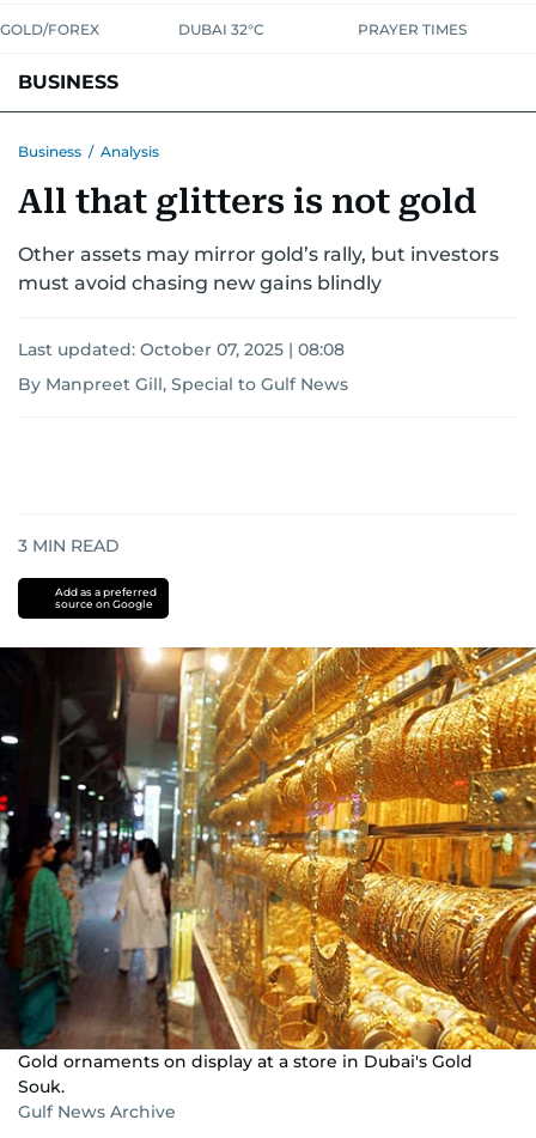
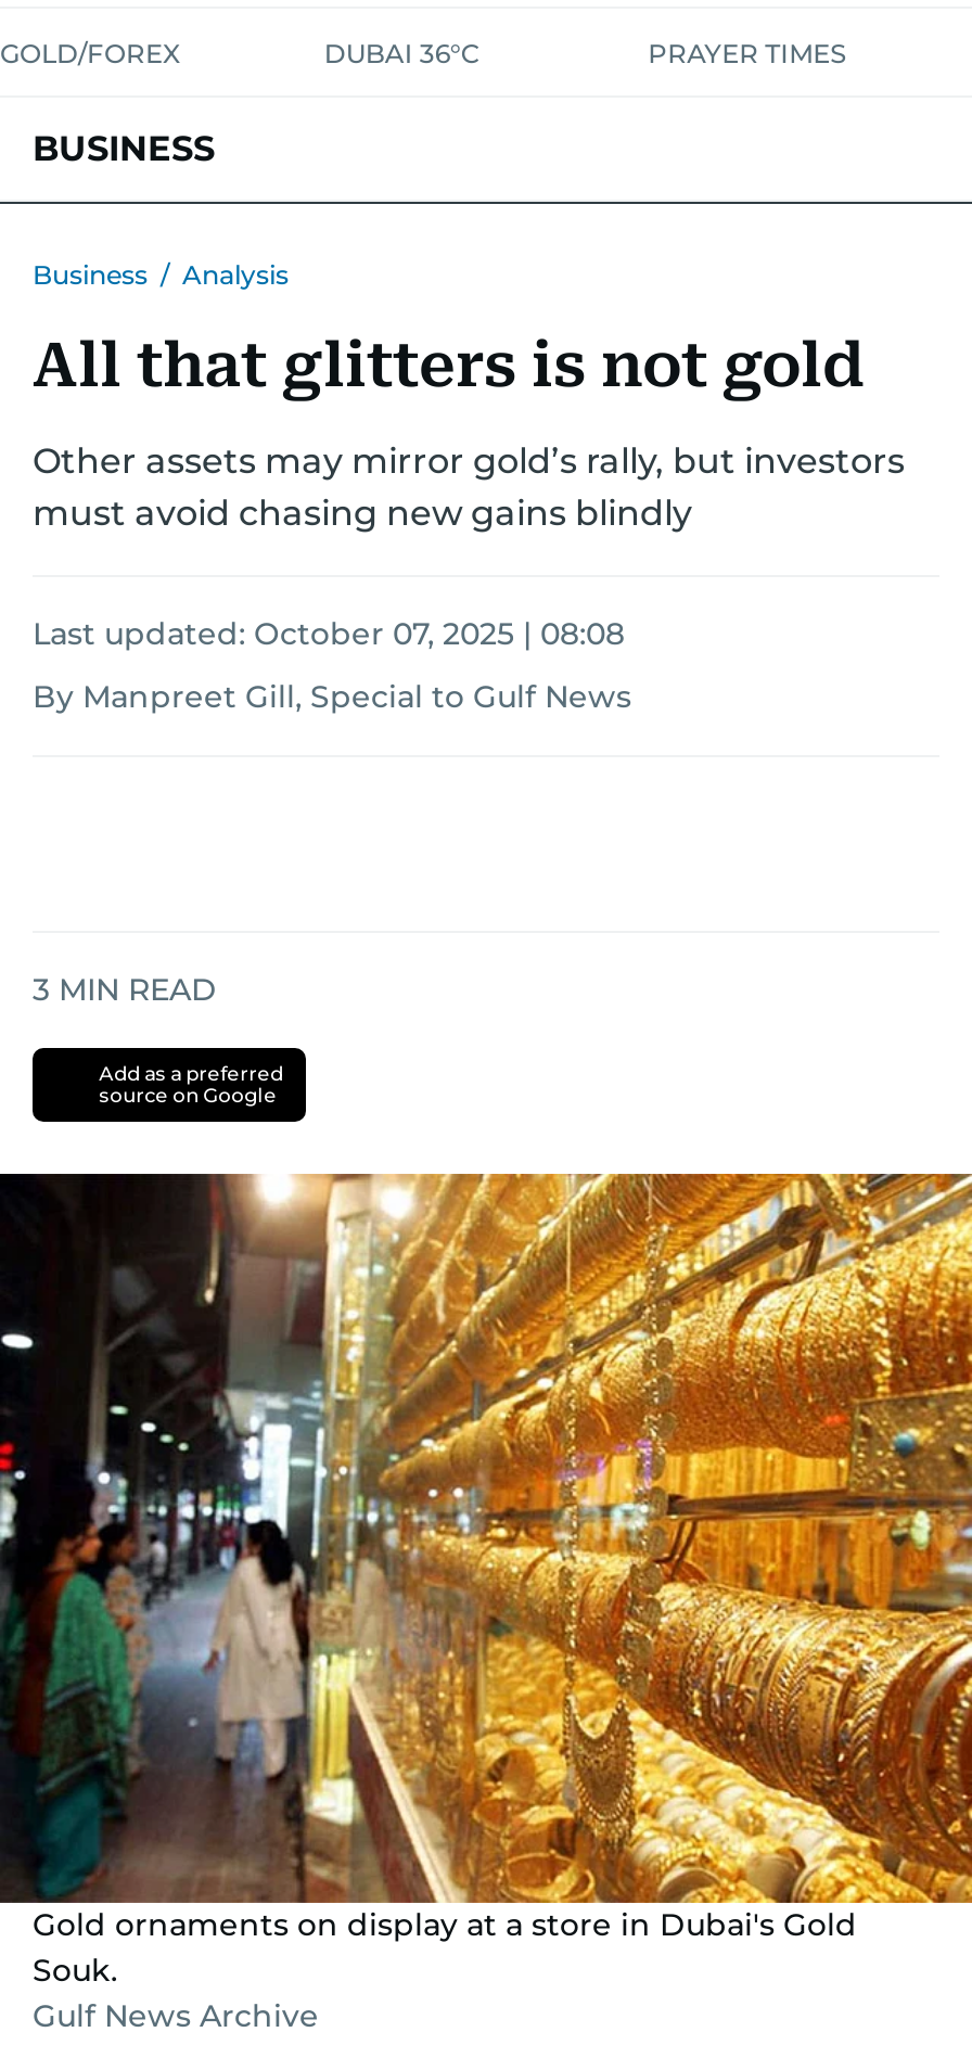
[179,20,265,38] DUBAI 32°C -> [324,37,480,69] DUBAI 36°C

